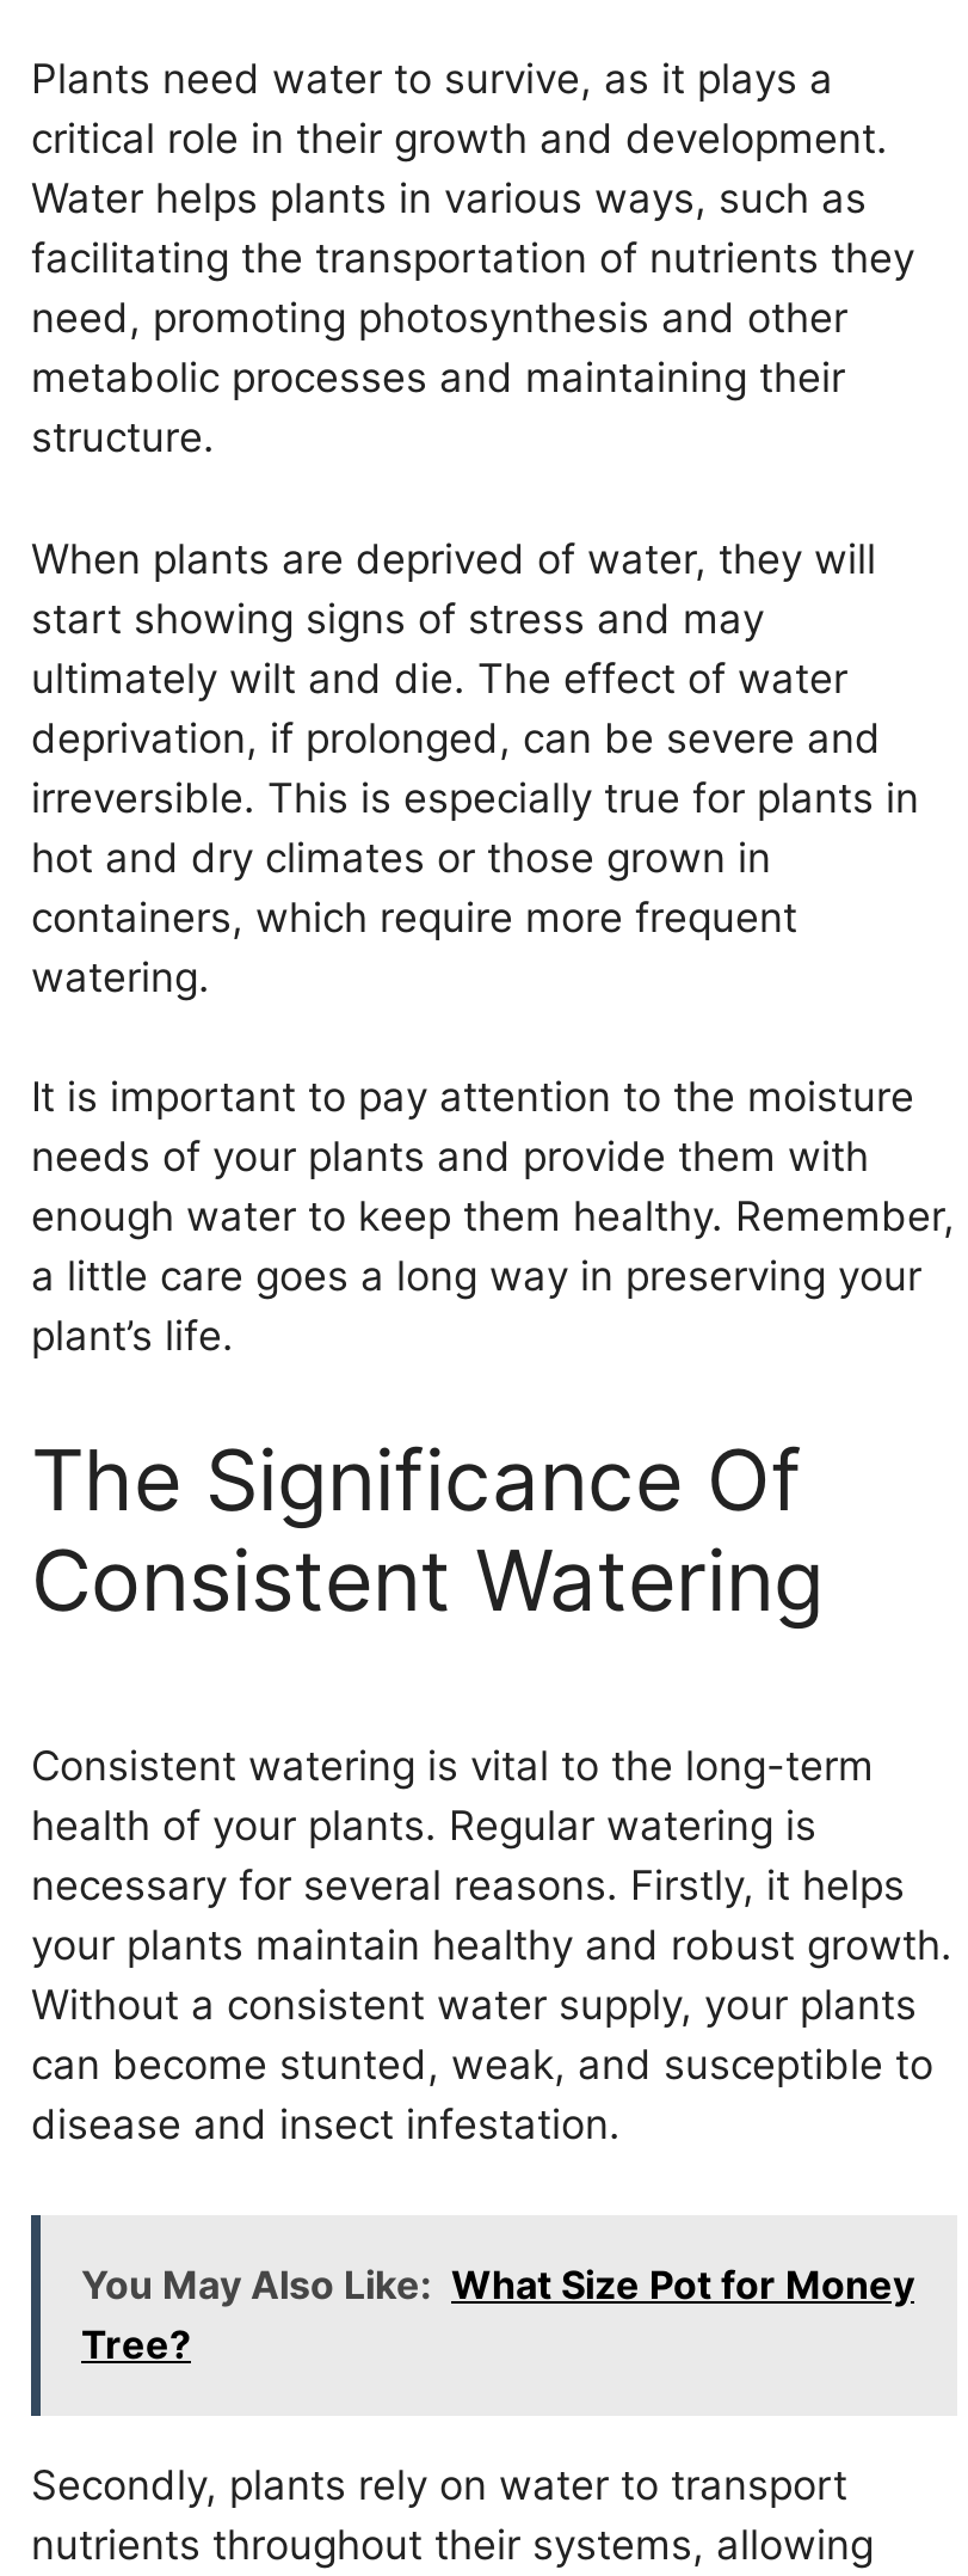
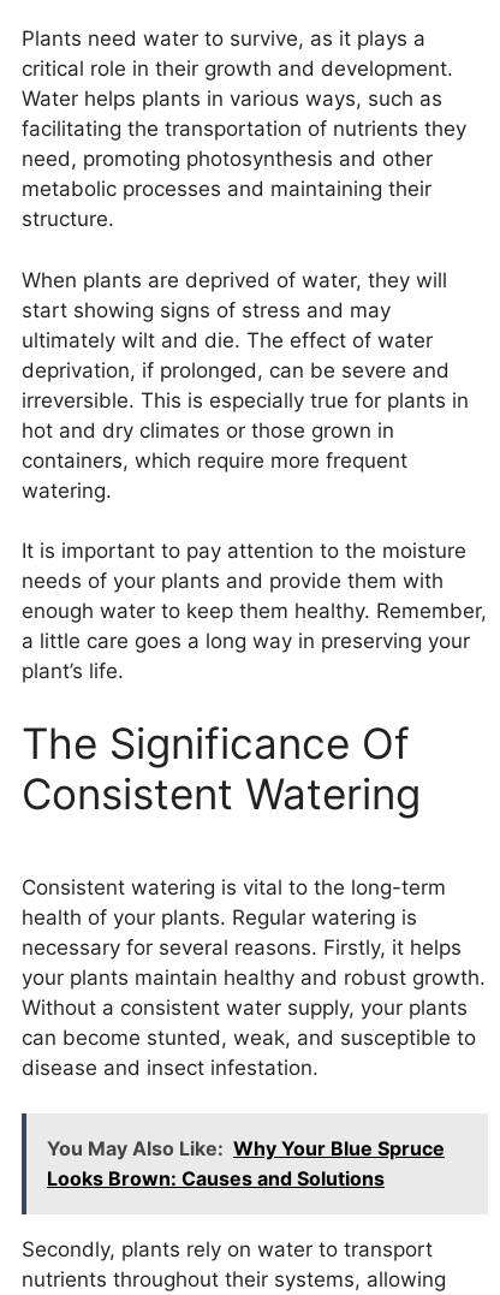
[81,2261,914,2368] You May Also Like: What Size Pot for Money | Tree? -> [47,1136,445,1190] You May Also Like: Why Your Blue Spruce | Looks Brown: Causes and Solutions

